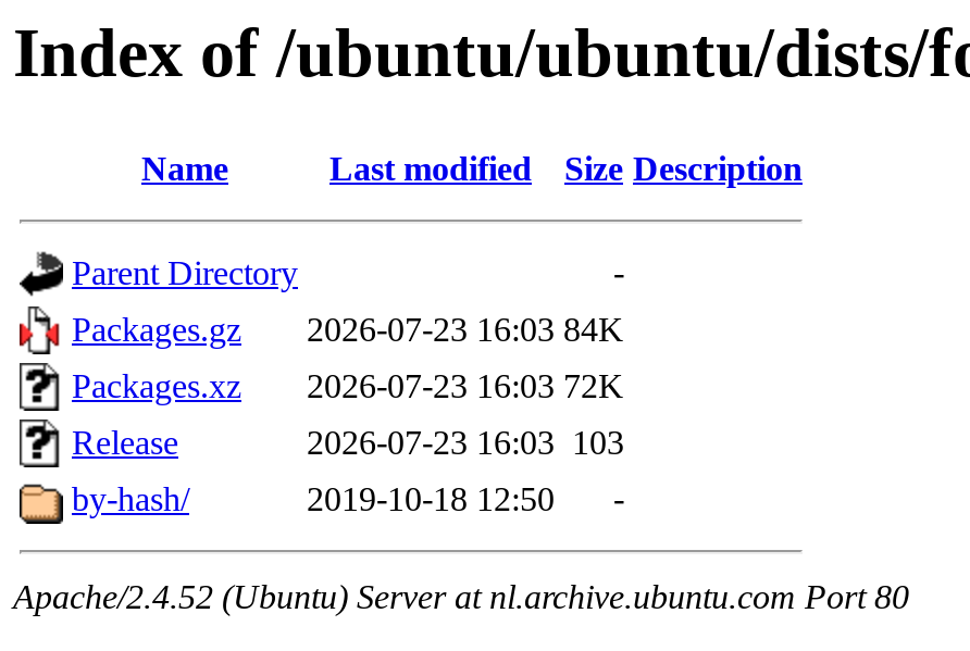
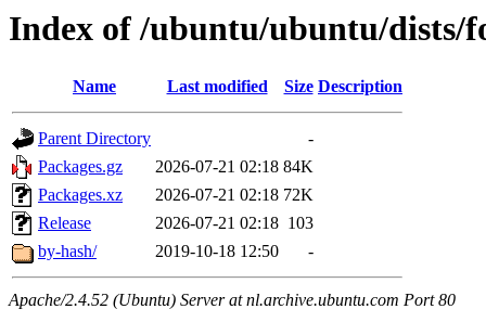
[72,312,624,349] Packages.gz 2026-07-23 16:03 84K -> [38,158,314,176] Packages.gz 2026-07-21 02:18 84K
[72,368,624,405] Packages.xz 2026-07-23 16:03 72K -> [38,186,314,204] Packages.xz 2026-07-21 02:18 72K
[307,425,624,462] 2026-07-23 16:03 103 -> [155,214,314,232] 2026-07-21 02:18 103

